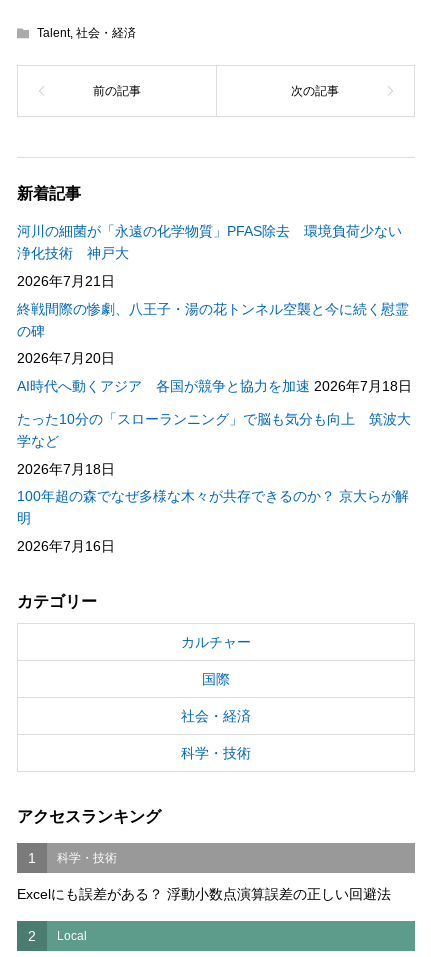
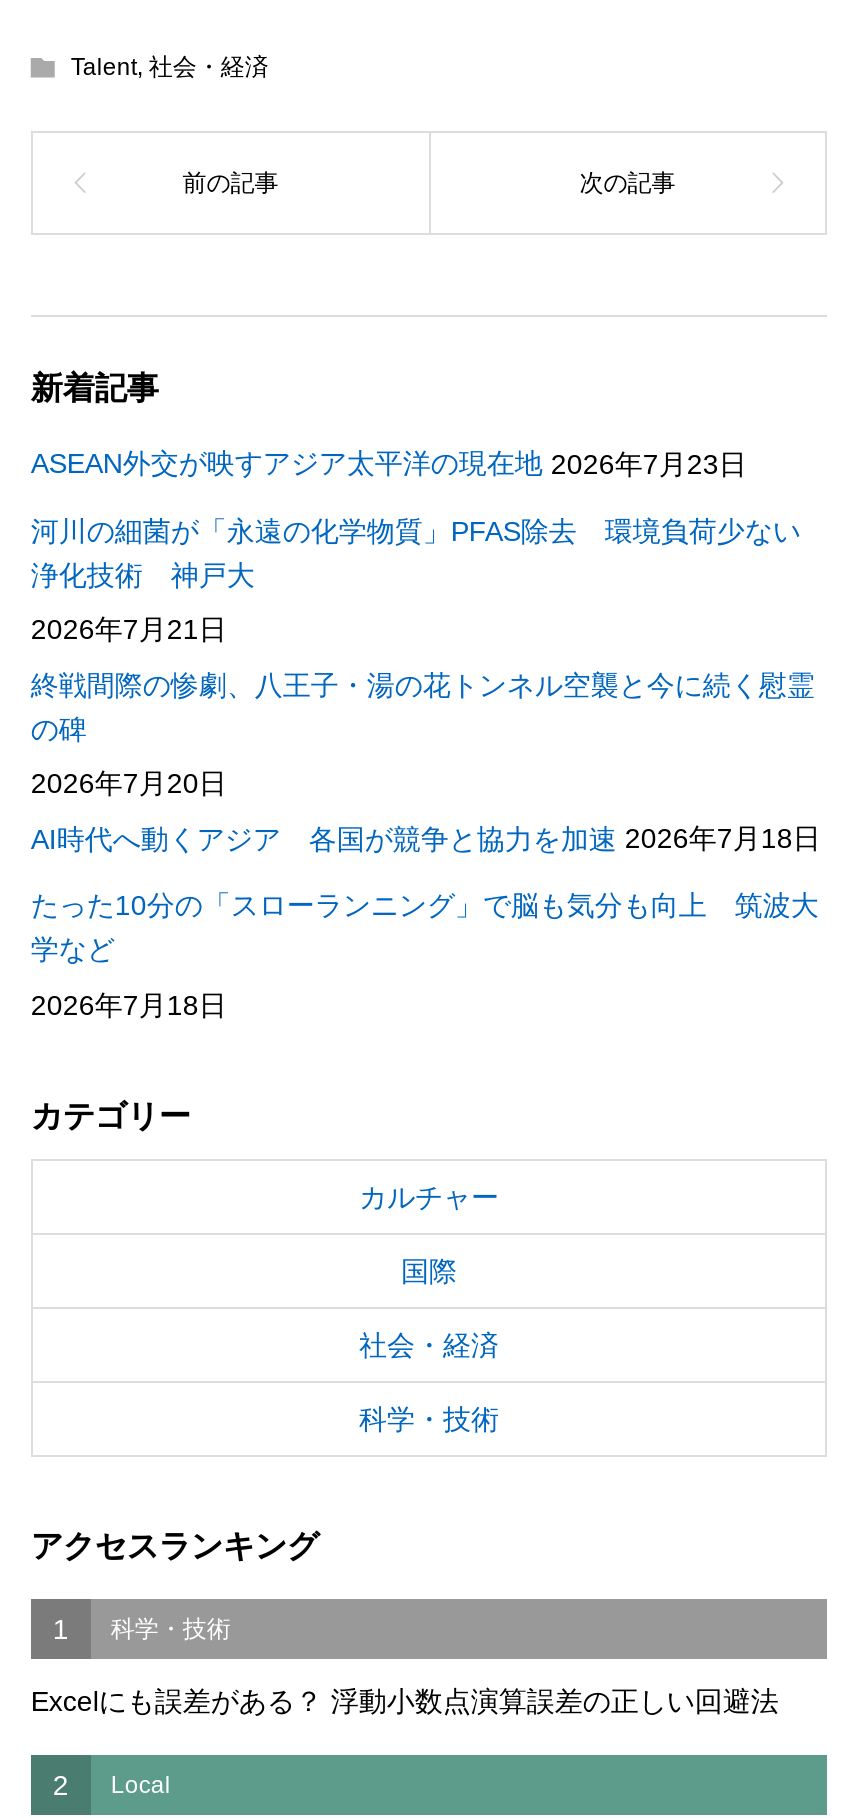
none -> [31,448,747,480] ASEAN外交が映すアジア太平洋の現在地 2026年7月23日
moved [17,223,412,477] -> [31,514,821,1021]: 河川の細菌が「永遠の化学物質」PFAS除去 環境負荷少ない | 浄化技術 神戸大 | 2026年7月21日 | ... | 学など | 2026年7月18日
[17,488,409,554] 100年超の森でなぜ多様な木々が共存できるのか？ 京大らが解 | 明 | 2026年7月16日 -> none

